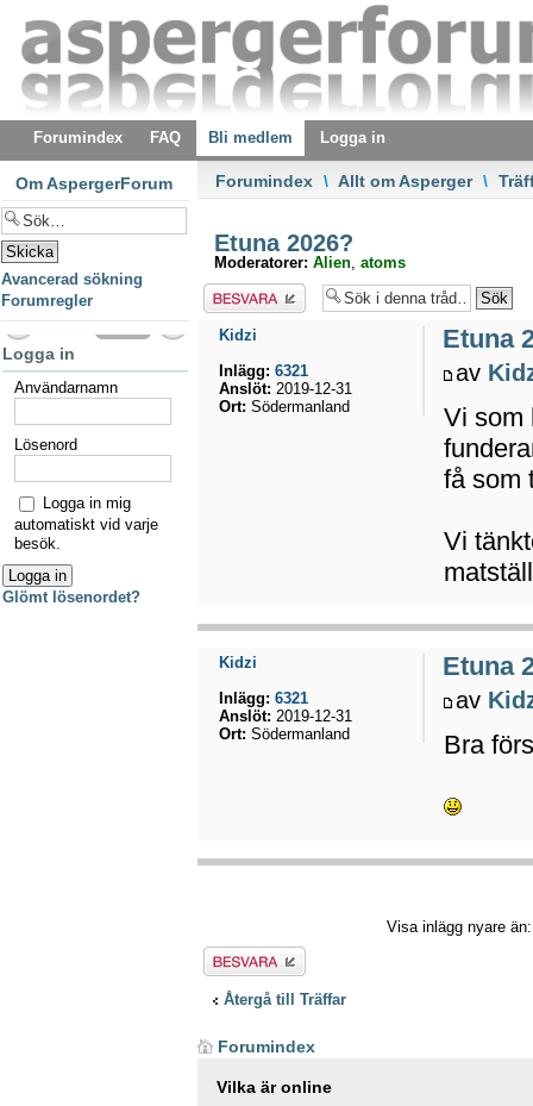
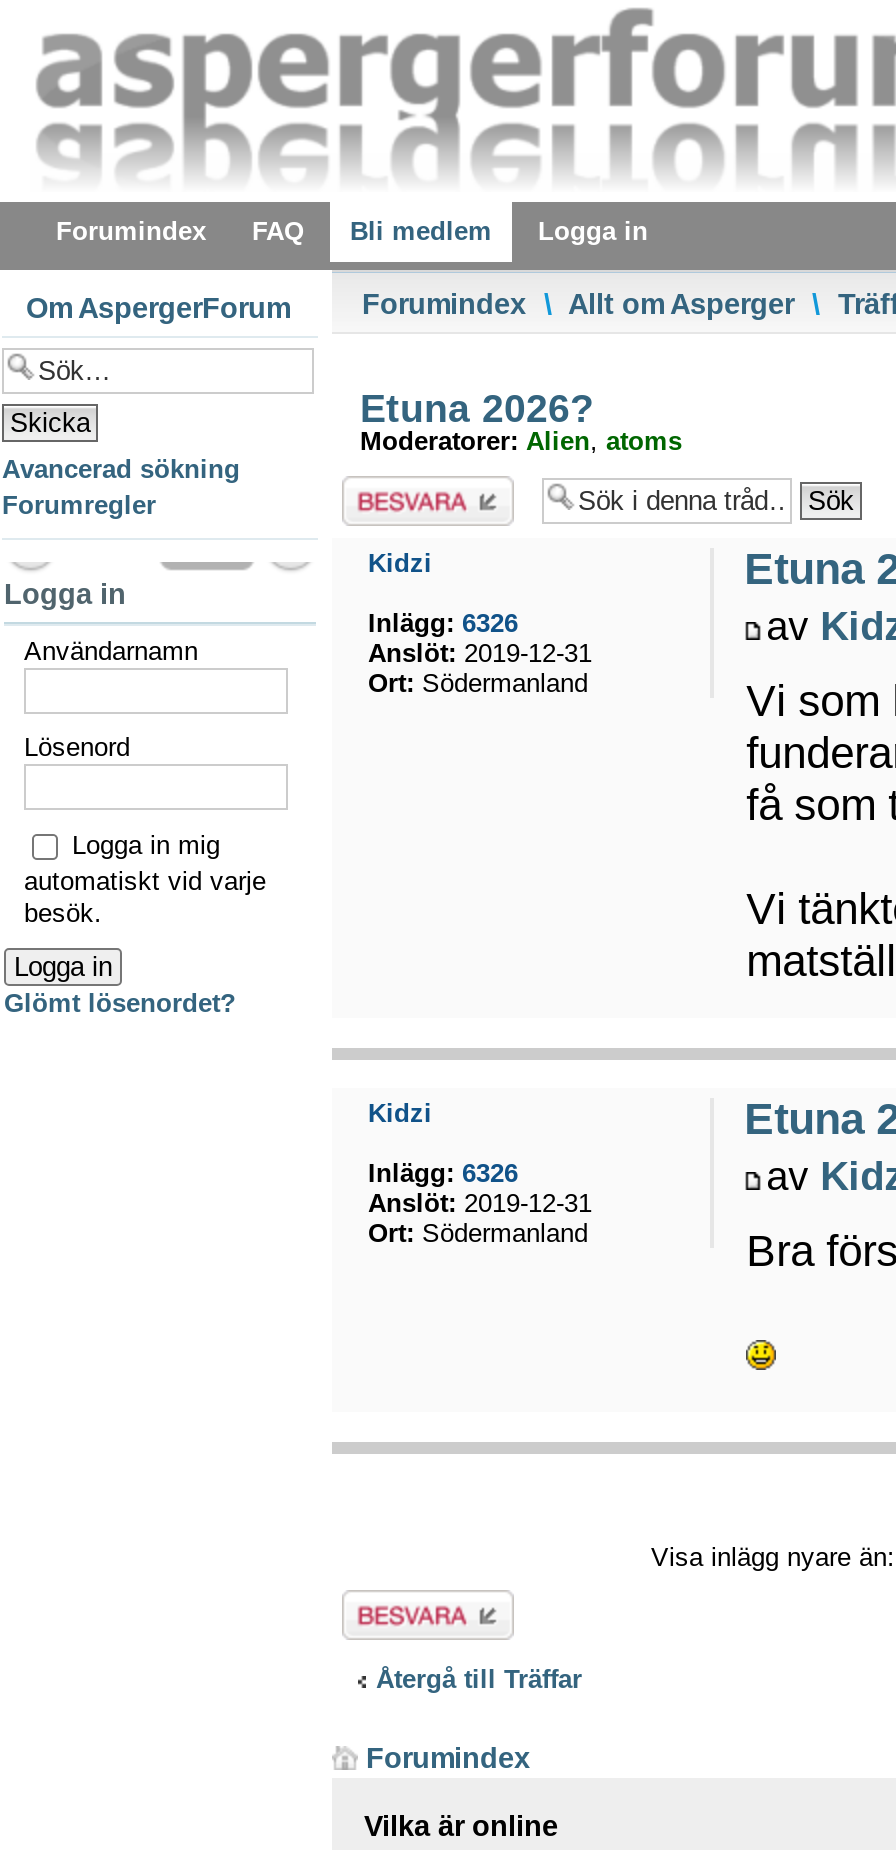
[219,362,308,380] Inlägg: 6321 -> [368,608,518,638] Inlägg: 6326
[219,689,308,707] Inlägg: 6321 -> [368,1158,518,1188] Inlägg: 6326

